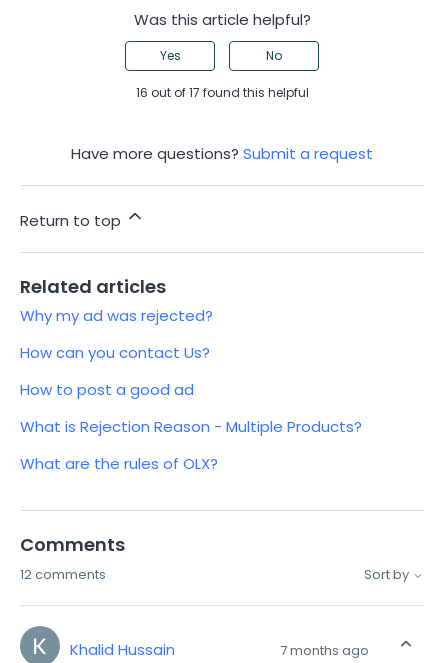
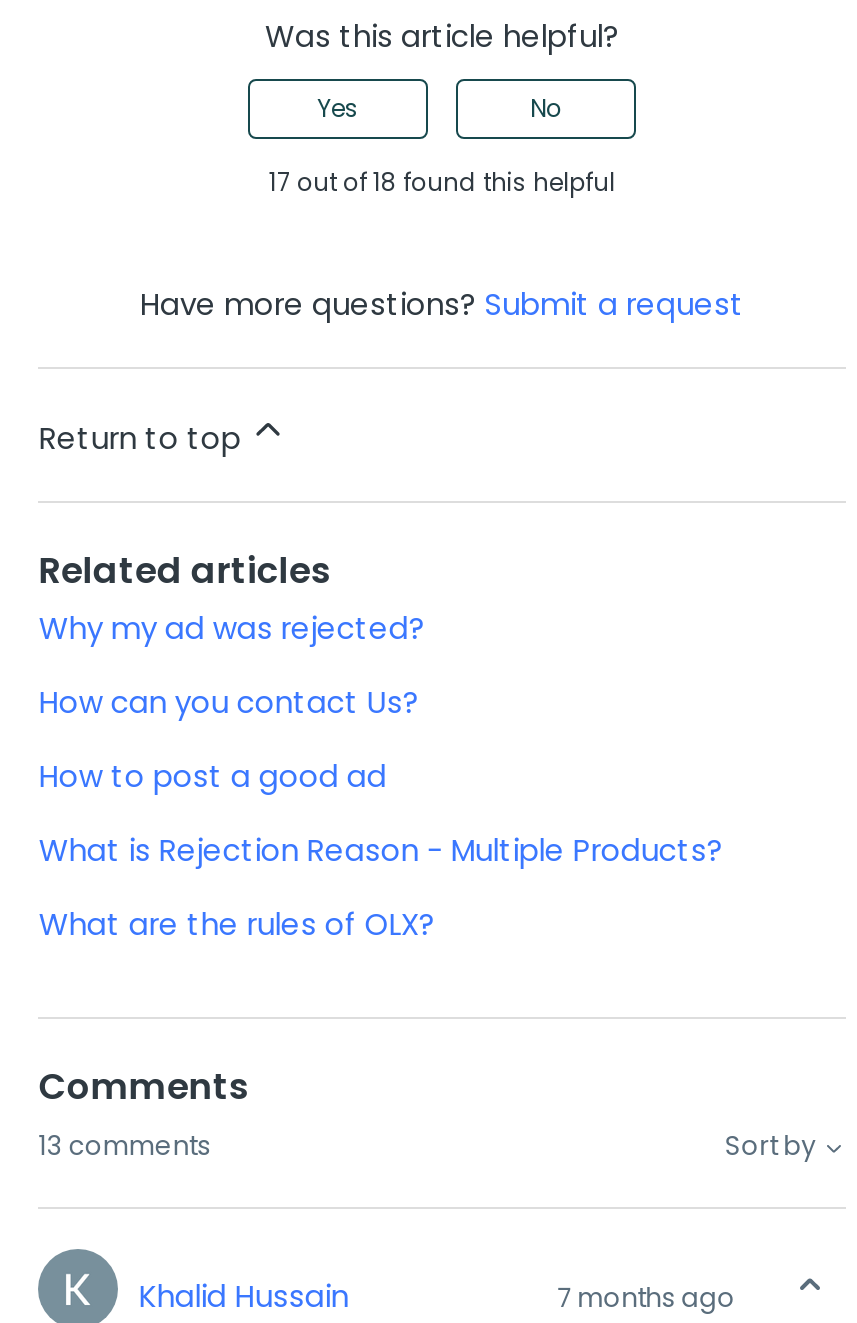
[135,84,308,101] 16 out of 17 found this helpful -> [269,166,615,200] 17 out of 18 found this helpful
[20,565,106,584] 12 comments -> [39,1128,211,1166] 13 comments

